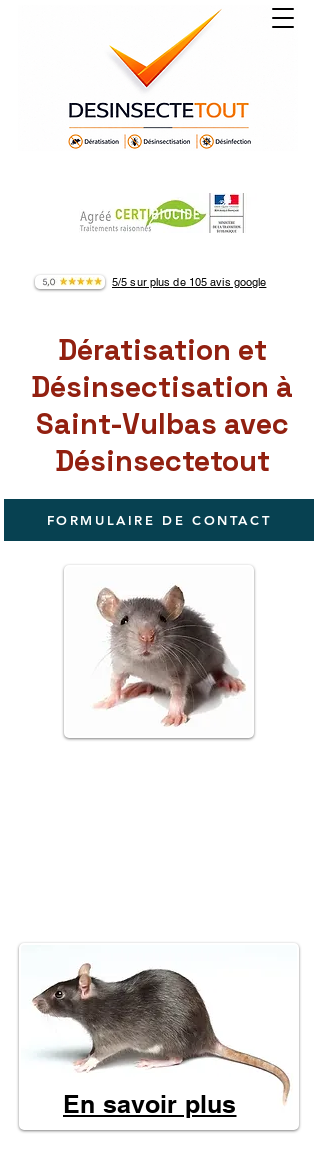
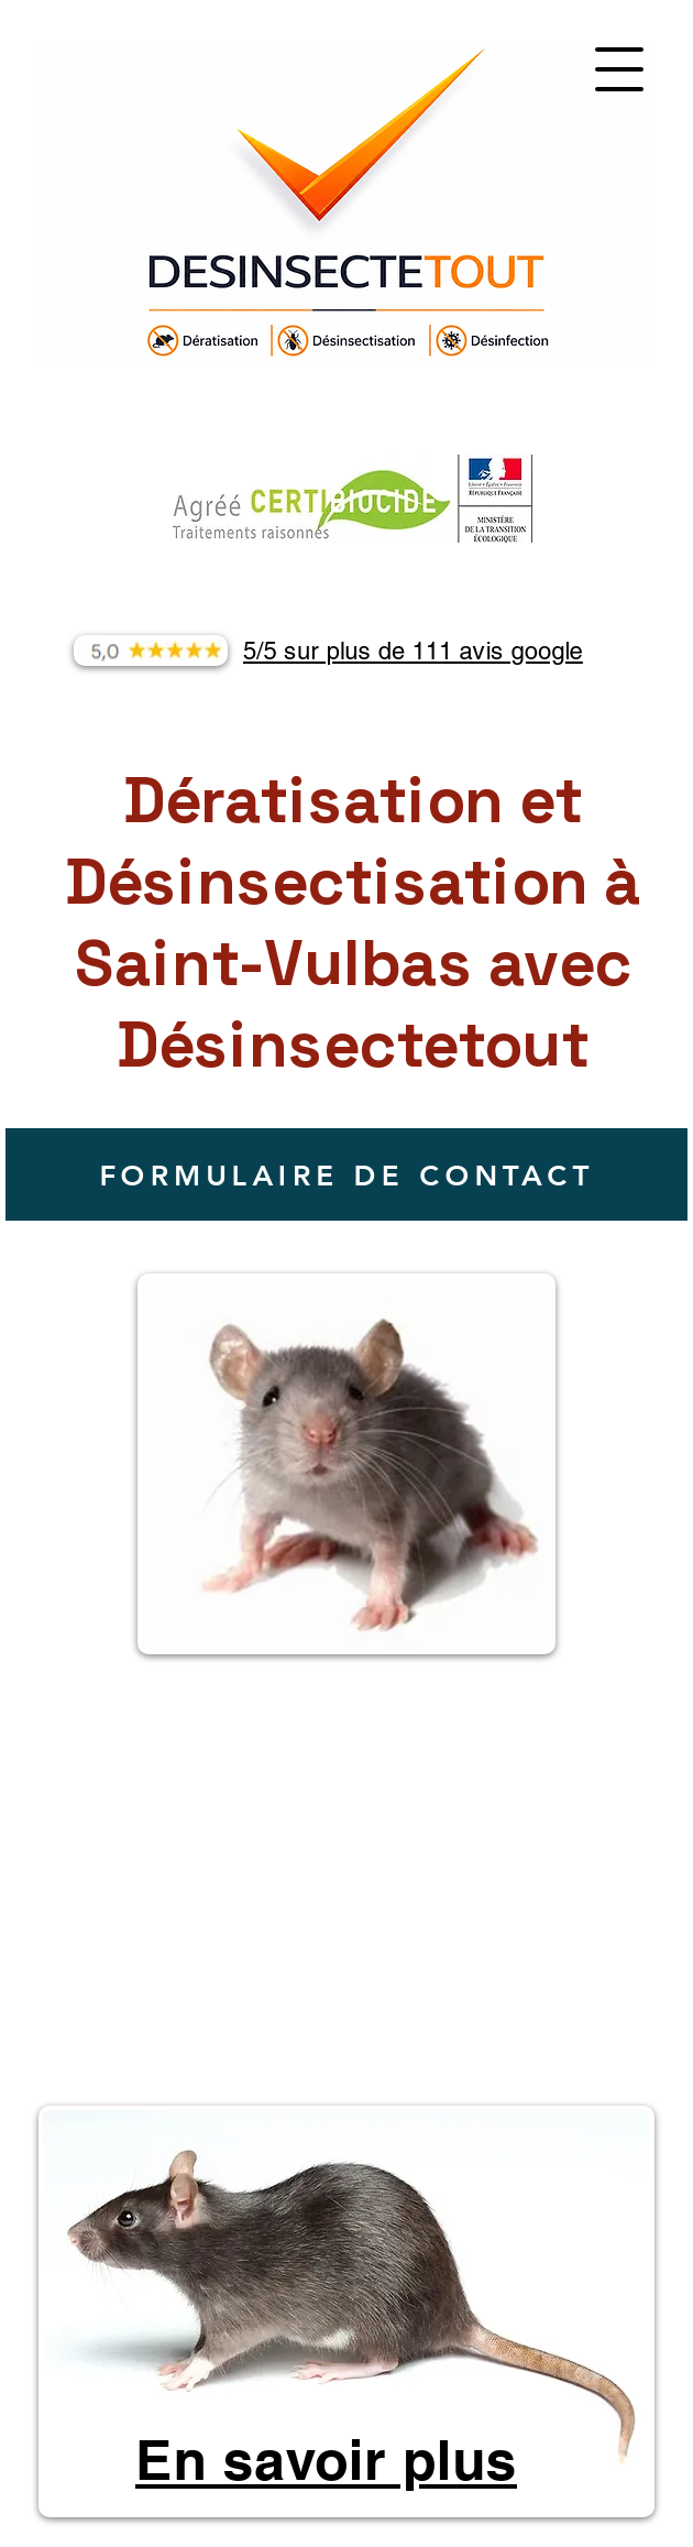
[112,275,266,289] 5/5 sur plus de 105 avis google -> [243,635,583,666] 5/5 sur plus de 111 avis google

